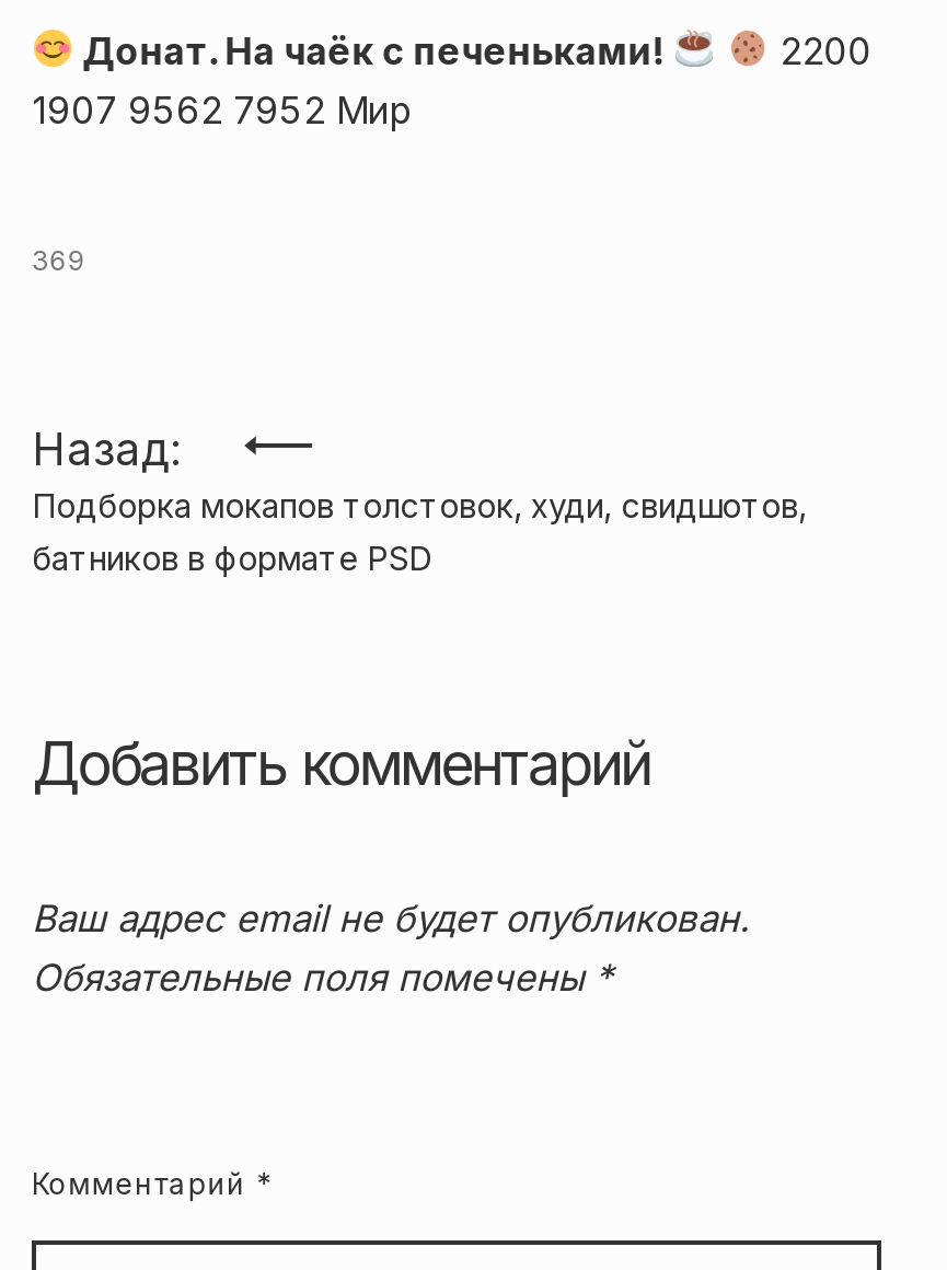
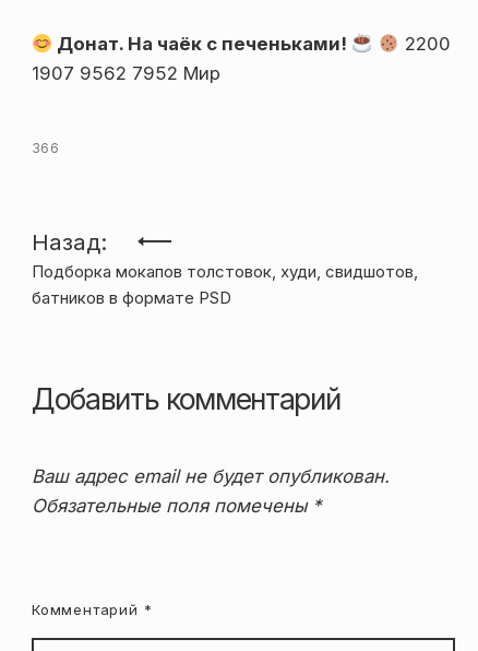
[32,243,86,276] 369 -> [32,140,59,157] 366

